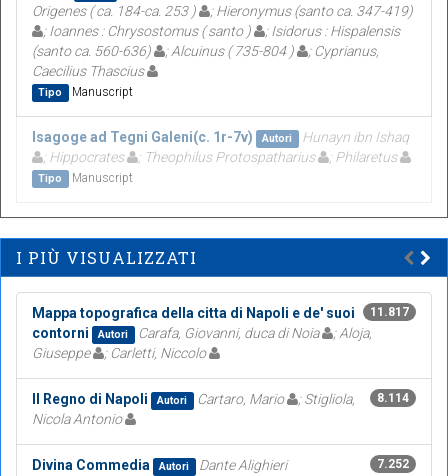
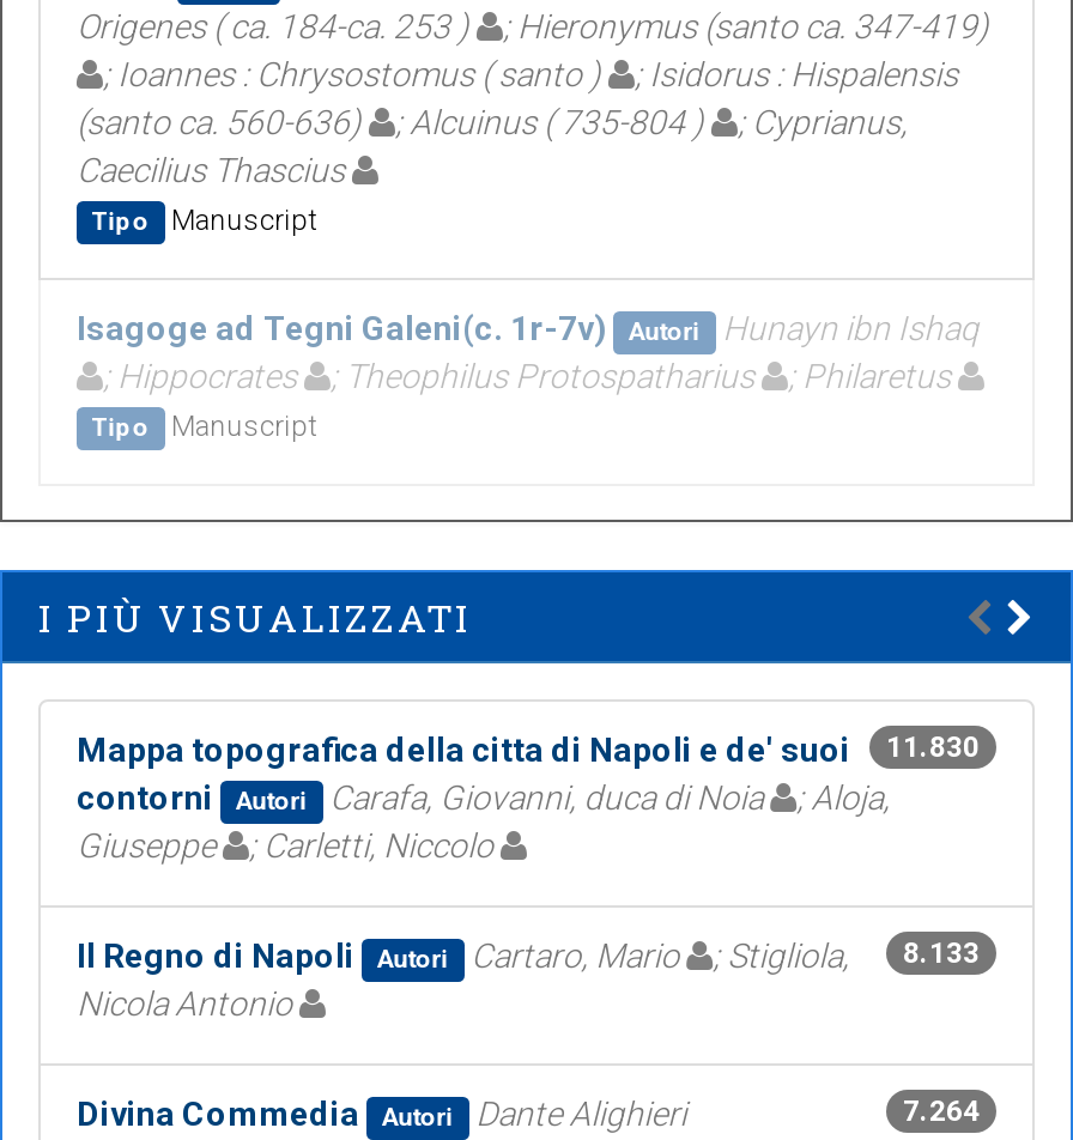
[32,305,409,321] Mappa topografica della citta di Napoli e de' suoi 11.817 -> [77,730,980,768] Mappa topografica della citta di Napoli e de' suoi 11.830
[32,391,409,407] Il Regno di Napoli Autori Cartaro, Mario ; Stigliola, 8.114 -> [77,935,980,974] Il Regno di Napoli Autori Cartaro, Mario ; Stigliola, 8.133
[377,457,409,471] 7.252 -> [903,1094,980,1127] 7.264

